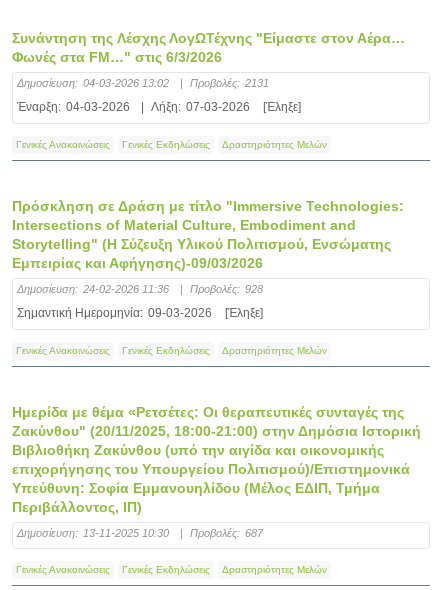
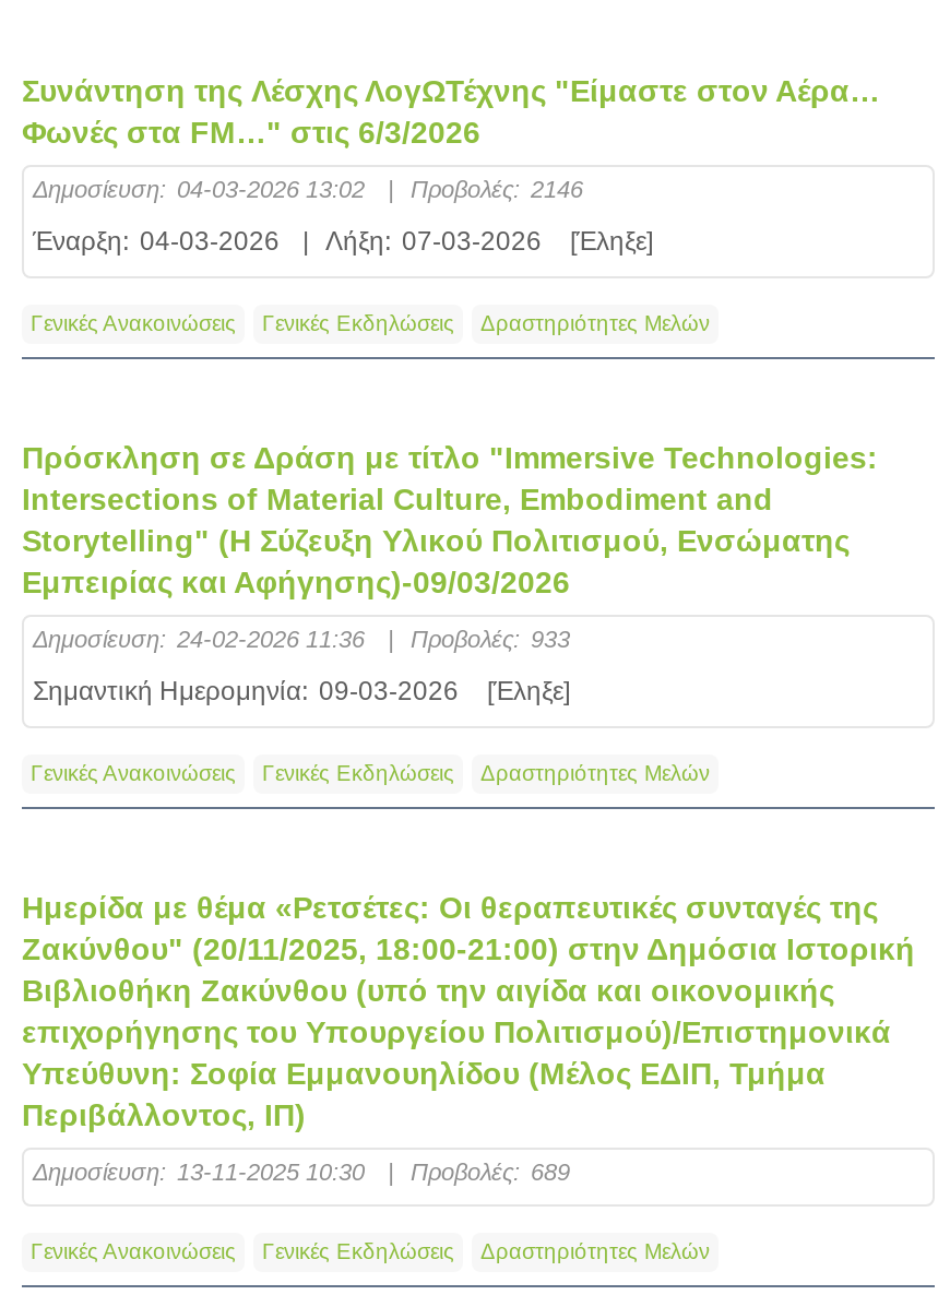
[190,76,269,88] Προβολές: 2131 -> [411,175,583,201] Προβολές: 2146
[190,282,263,294] Προβολές: 928 -> [411,625,570,651] Προβολές: 933
[190,526,263,538] Προβολές: 687 -> [411,1157,570,1184] Προβολές: 689

